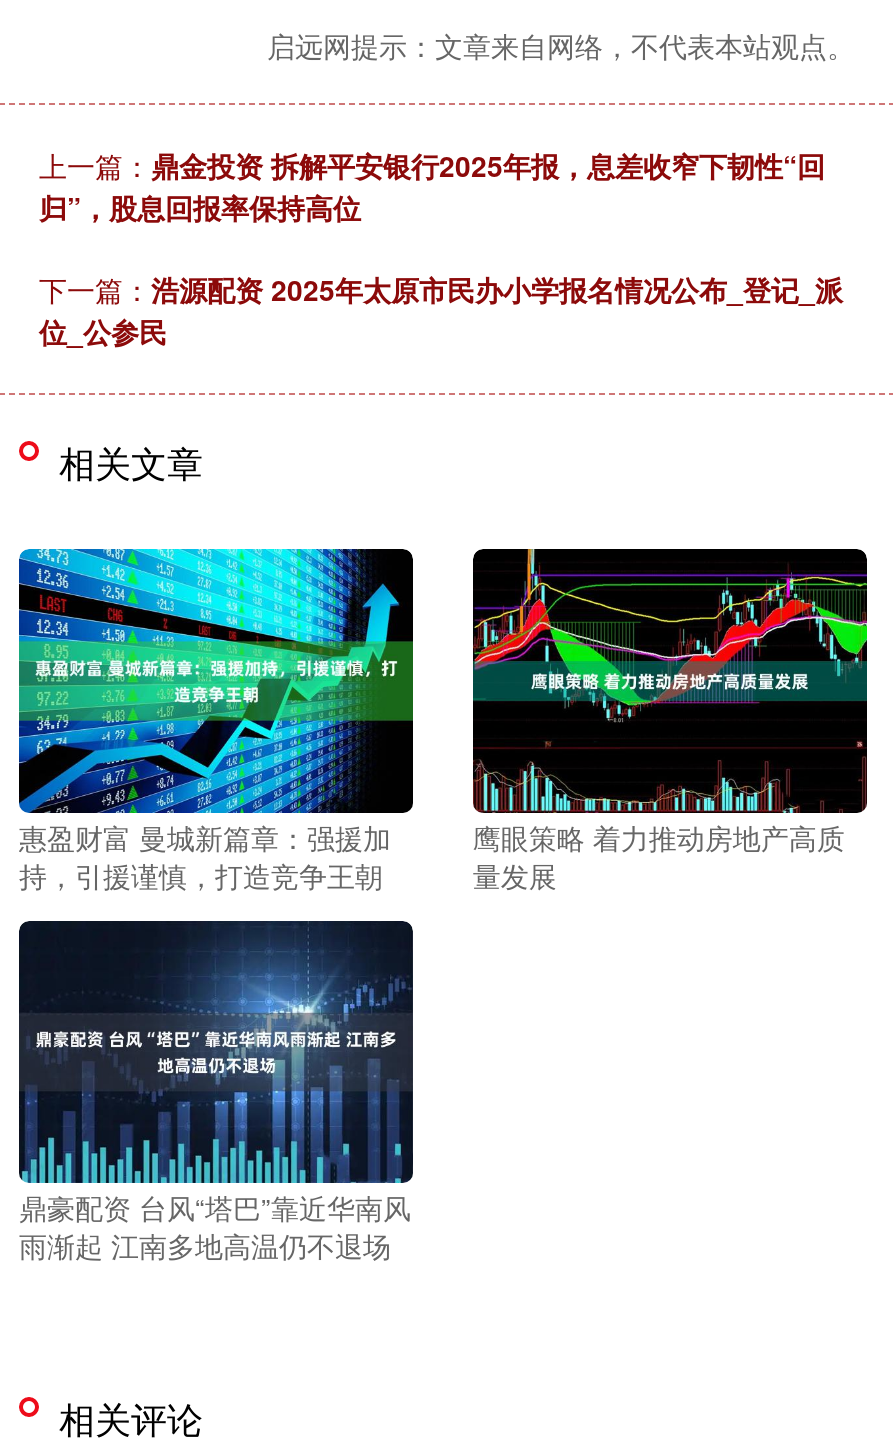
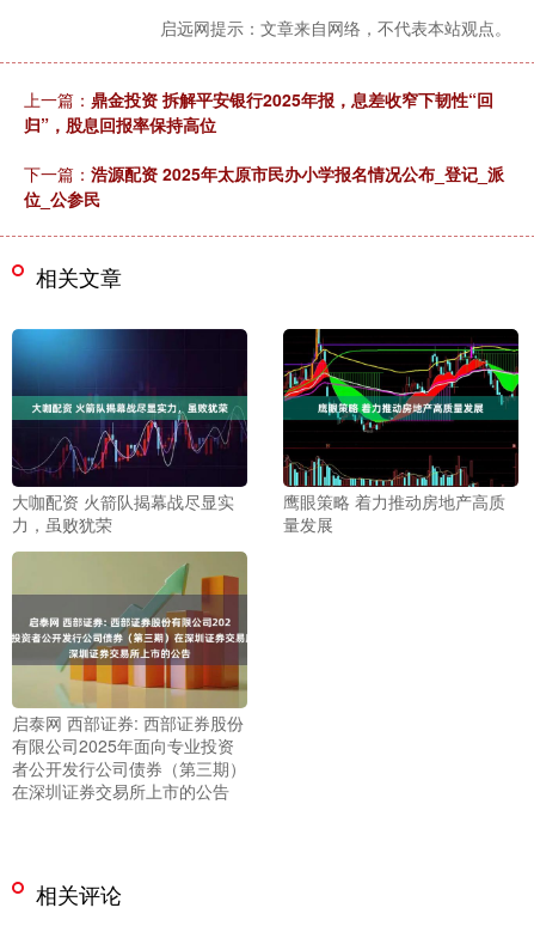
[17,547,413,894] [image] | 惠盈财富 曼城新篇章：强援加 | 持，引援谨慎，打造竞争王朝 -> [11,328,247,536] [image] | 大咖配资 火箭队揭幕战尽显实 | 力，虽败犹荣
[19,919,413,1095] [image] -> [11,567,248,701] [image]
[19,1187,411,1265] 鼎豪配资 台风“塔巴”靠近华南风 | 雨渐起 江南多地高温仍不退场 -> [12,710,246,803] 启泰网 西部证券: 西部证券股份 | 有限公司2025年面向专业投资 | 者公开发行公司债券（第三期） | 在深圳证券交易所上市的公告

